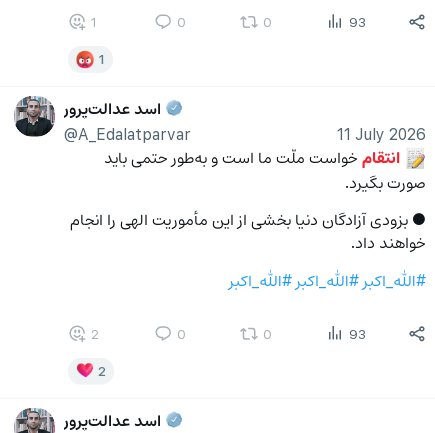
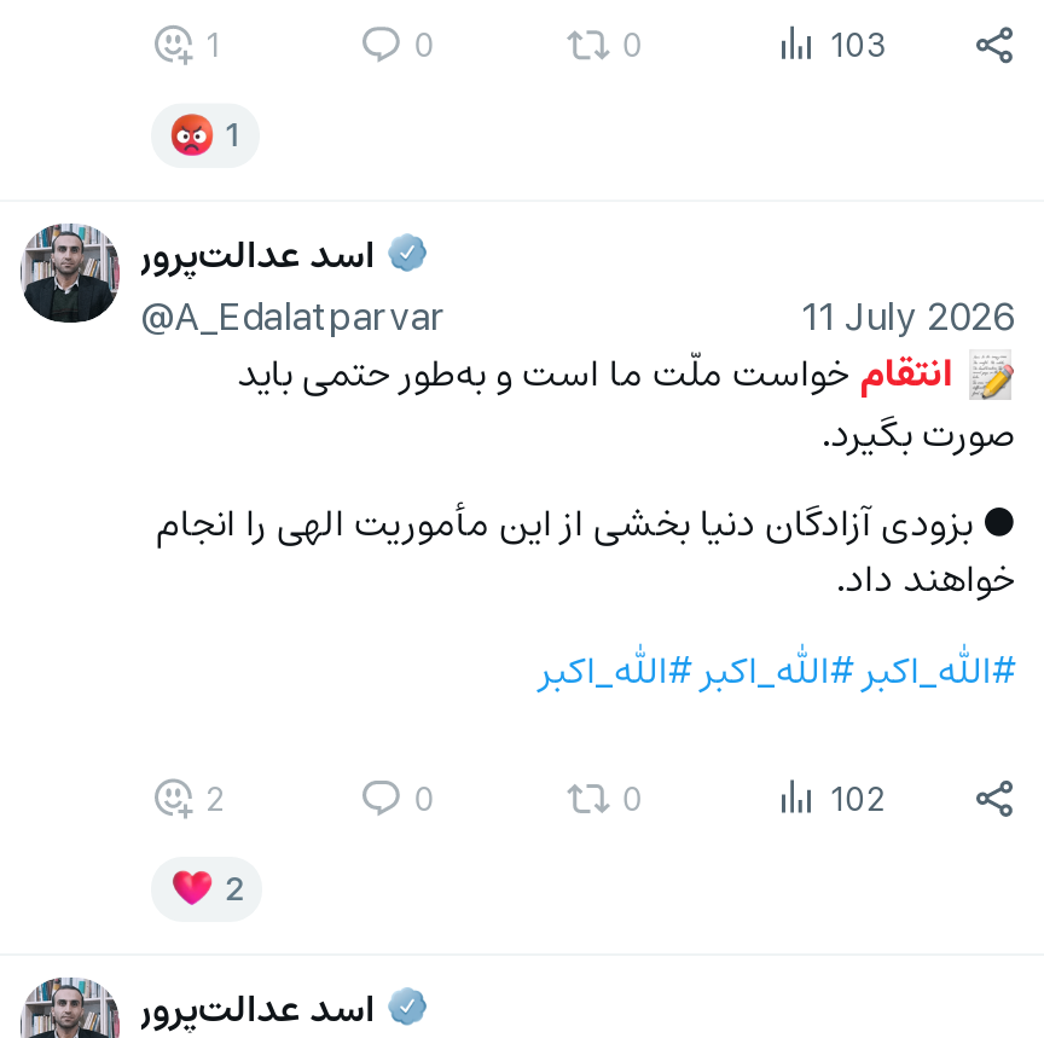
[349,12,366,31] 93 -> [830,21,885,67] 103
[349,324,366,343] 93 -> [830,775,885,821] 102

